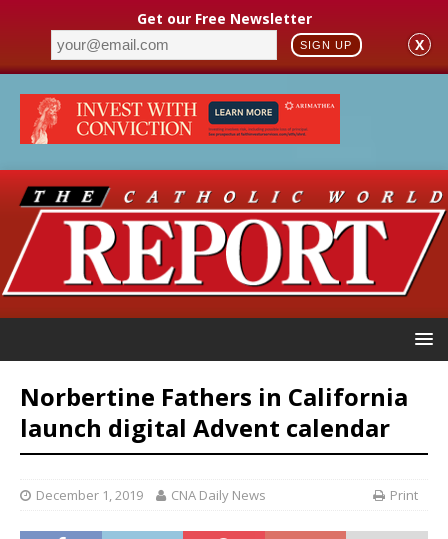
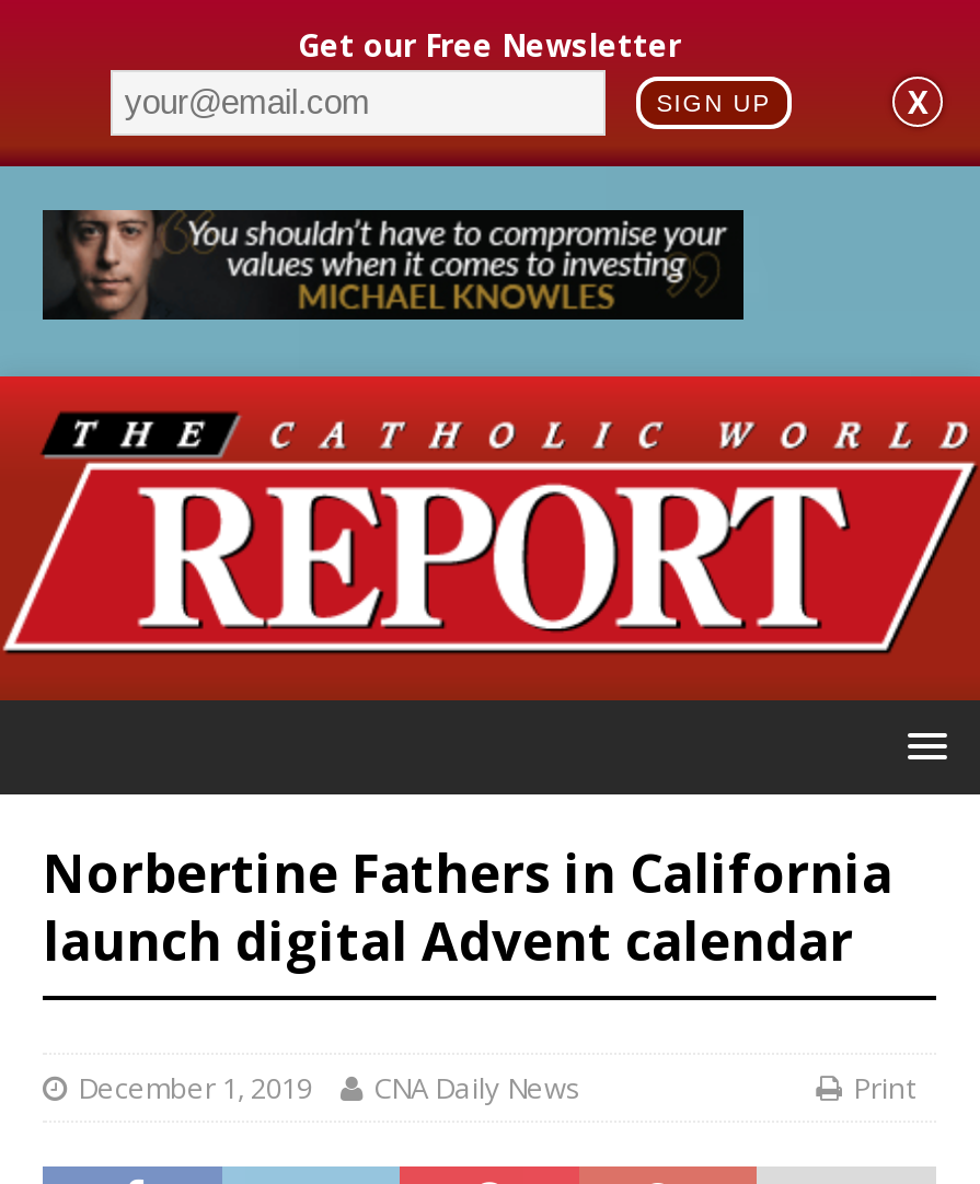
[19,93,341,145] [image] -> [41,208,746,322] [image]

